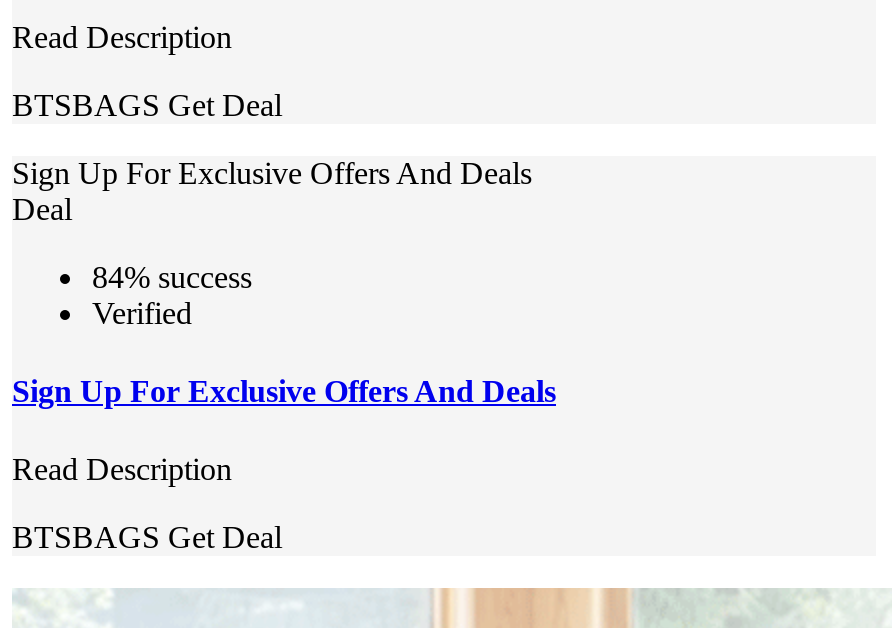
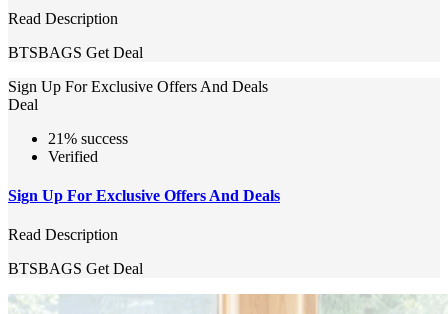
[92,259,252,293] 84% success -> [48,129,128,146] 21% success

